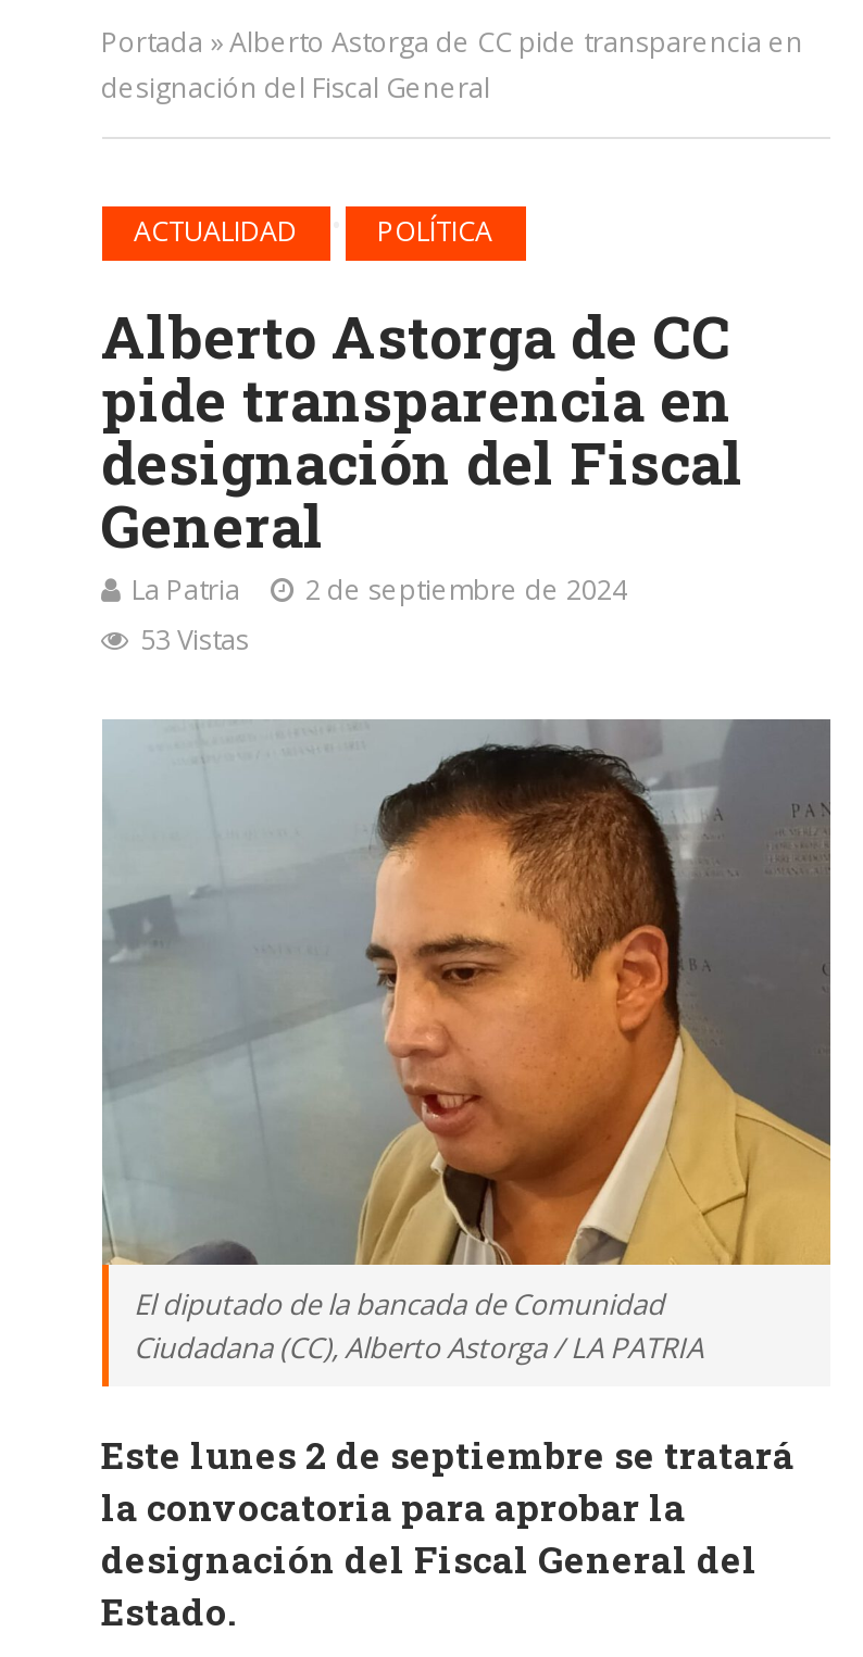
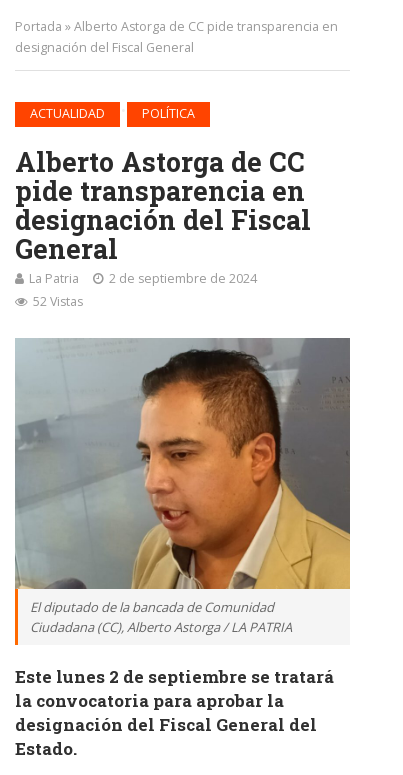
[140,622,249,658] 53 Vistas -> [32,293,82,310] 52 Vistas

